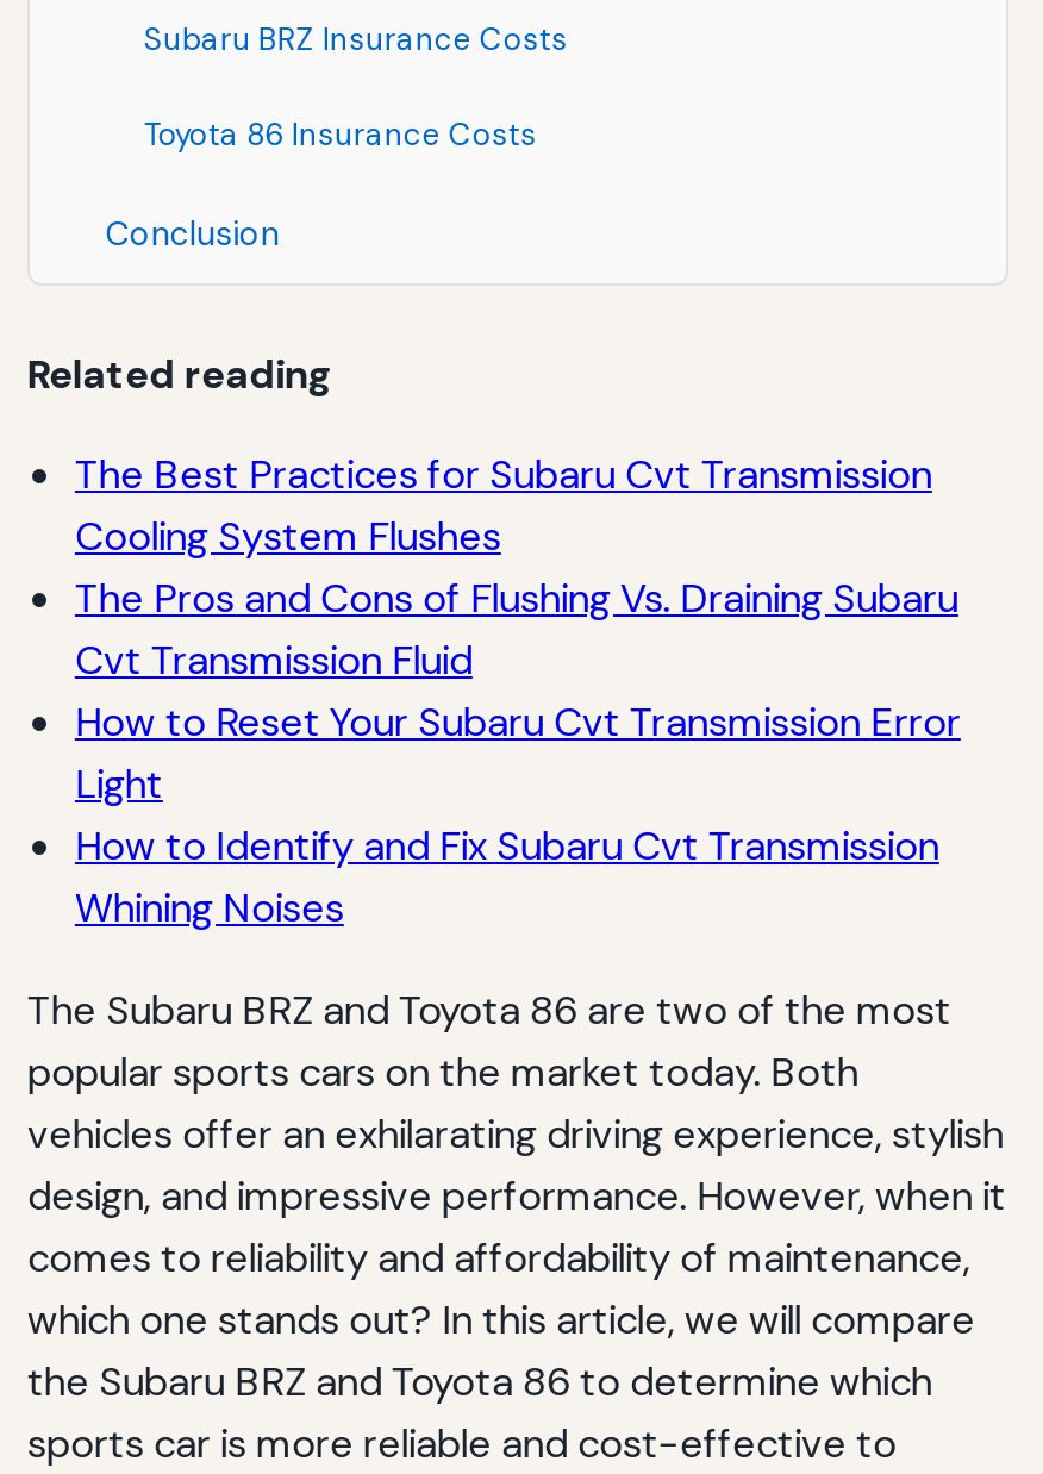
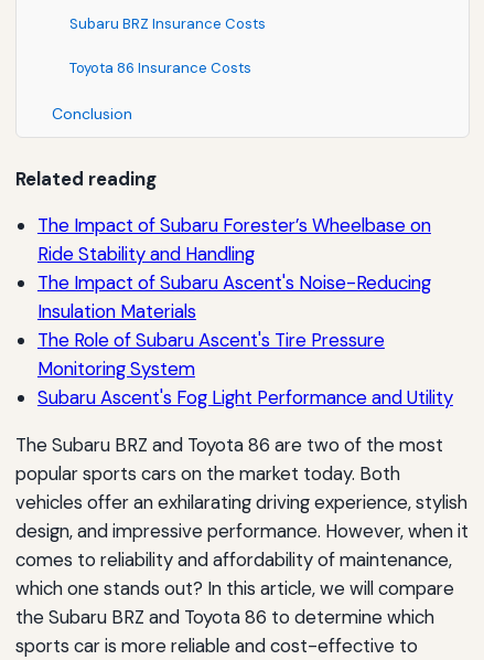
[75,449,961,935] The Best Practices for Subaru Cvt Transmission | Cooling System Flushes | The Pros and Cons of Flushing Vs. Draining Subaru | Cvt Transmission Fluid | How to Reset Your Subaru Cvt Transmission Error | Light | How to Identify and Fix Subaru Cvt Transmission | Whining Noises -> [37,214,453,410] The Impact of Subaru Forester’s Wheelbase on | Ride Stability and Handling | The Impact of Subaru Ascent's Noise-Reducing | Insulation Materials | The Role of Subaru Ascent's Tire Pressure | Monitoring System | Subaru Ascent's Fog Light Performance and Utility

